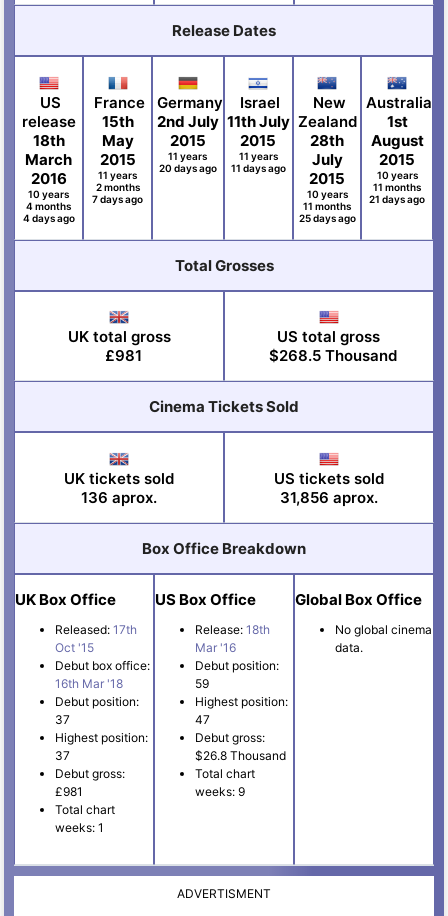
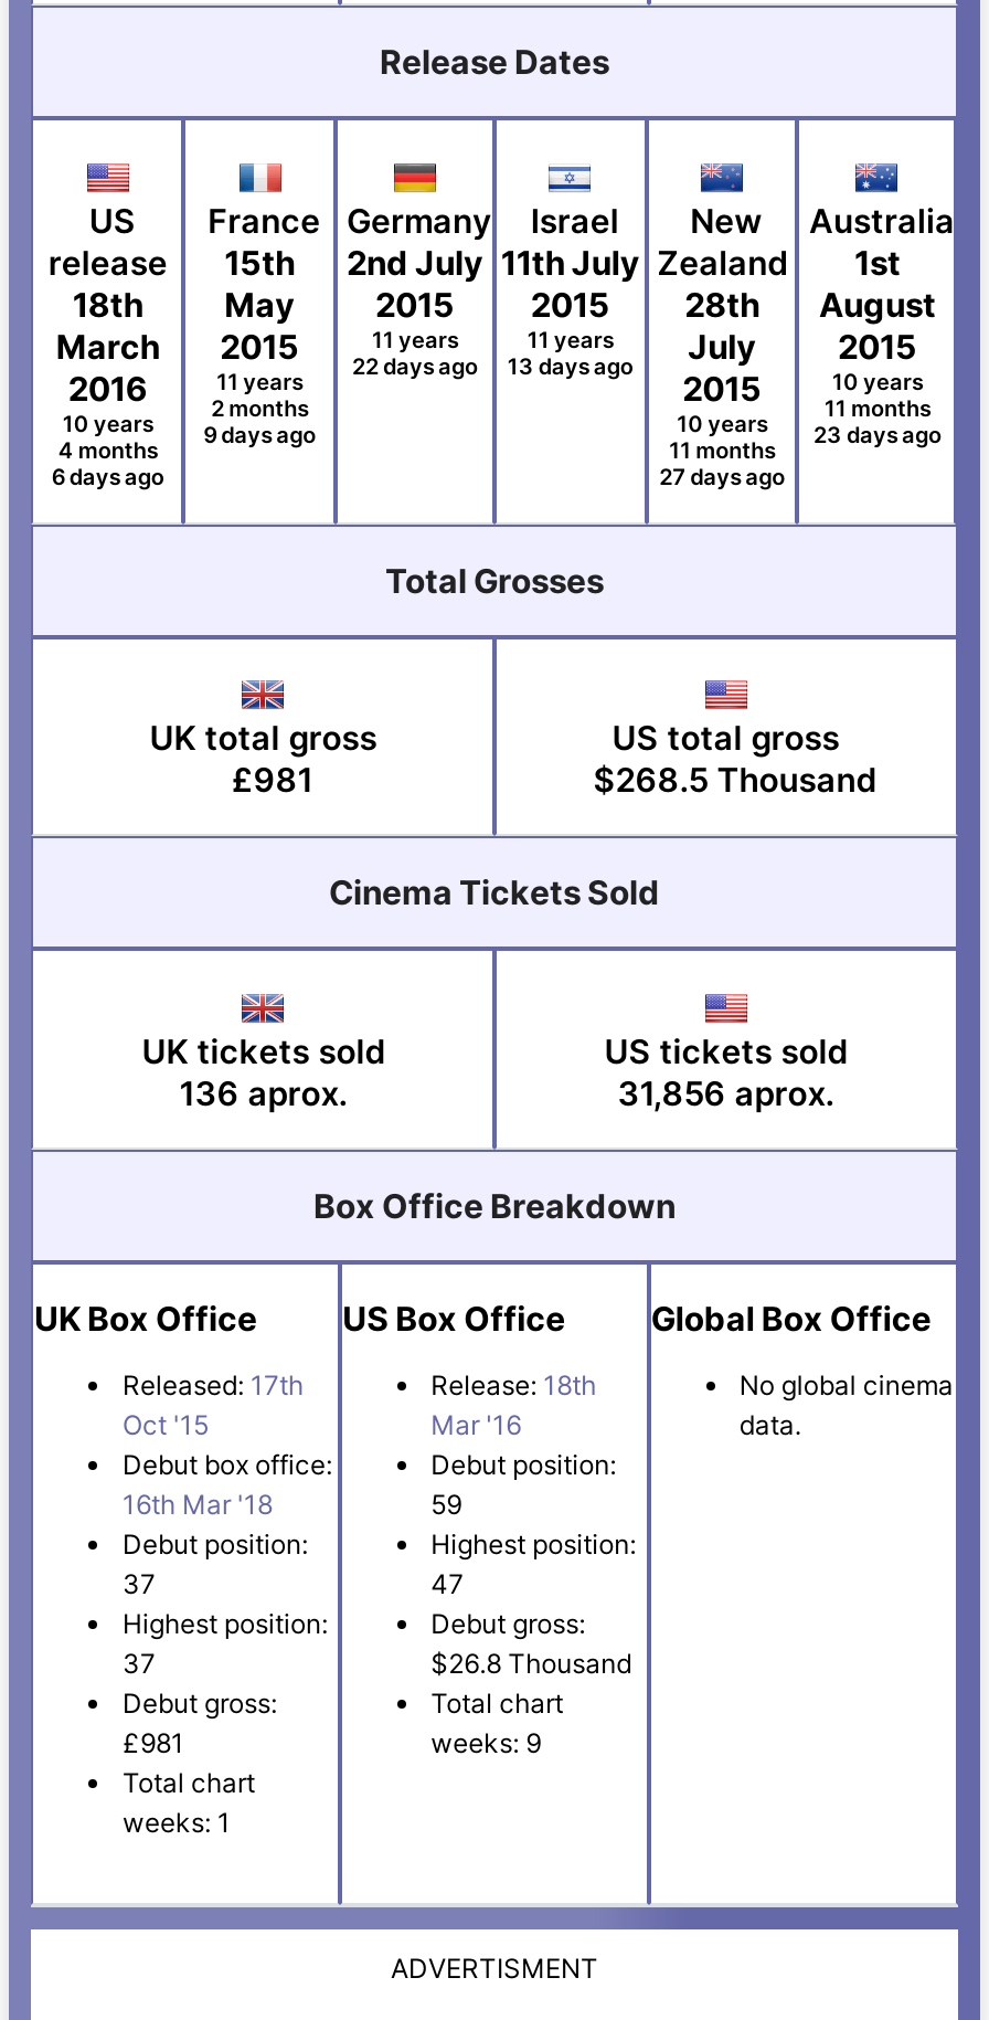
[159,161,217,173] 20 days ago -> [352,351,478,378] 22 days ago
[231,161,286,173] 11 days ago -> [508,351,633,378] 13 days ago
[28,187,143,204] 10 years 7 days ago -> [63,409,316,446] 10 years 9 days ago
[307,187,425,204] 10 years 21 days ago -> [677,409,942,446] 10 years 23 days ago
[23,211,75,223] 4 days ago -> [52,462,164,488] 6 days ago
[299,211,356,223] 25 days ago -> [659,462,785,488] 27 days ago

